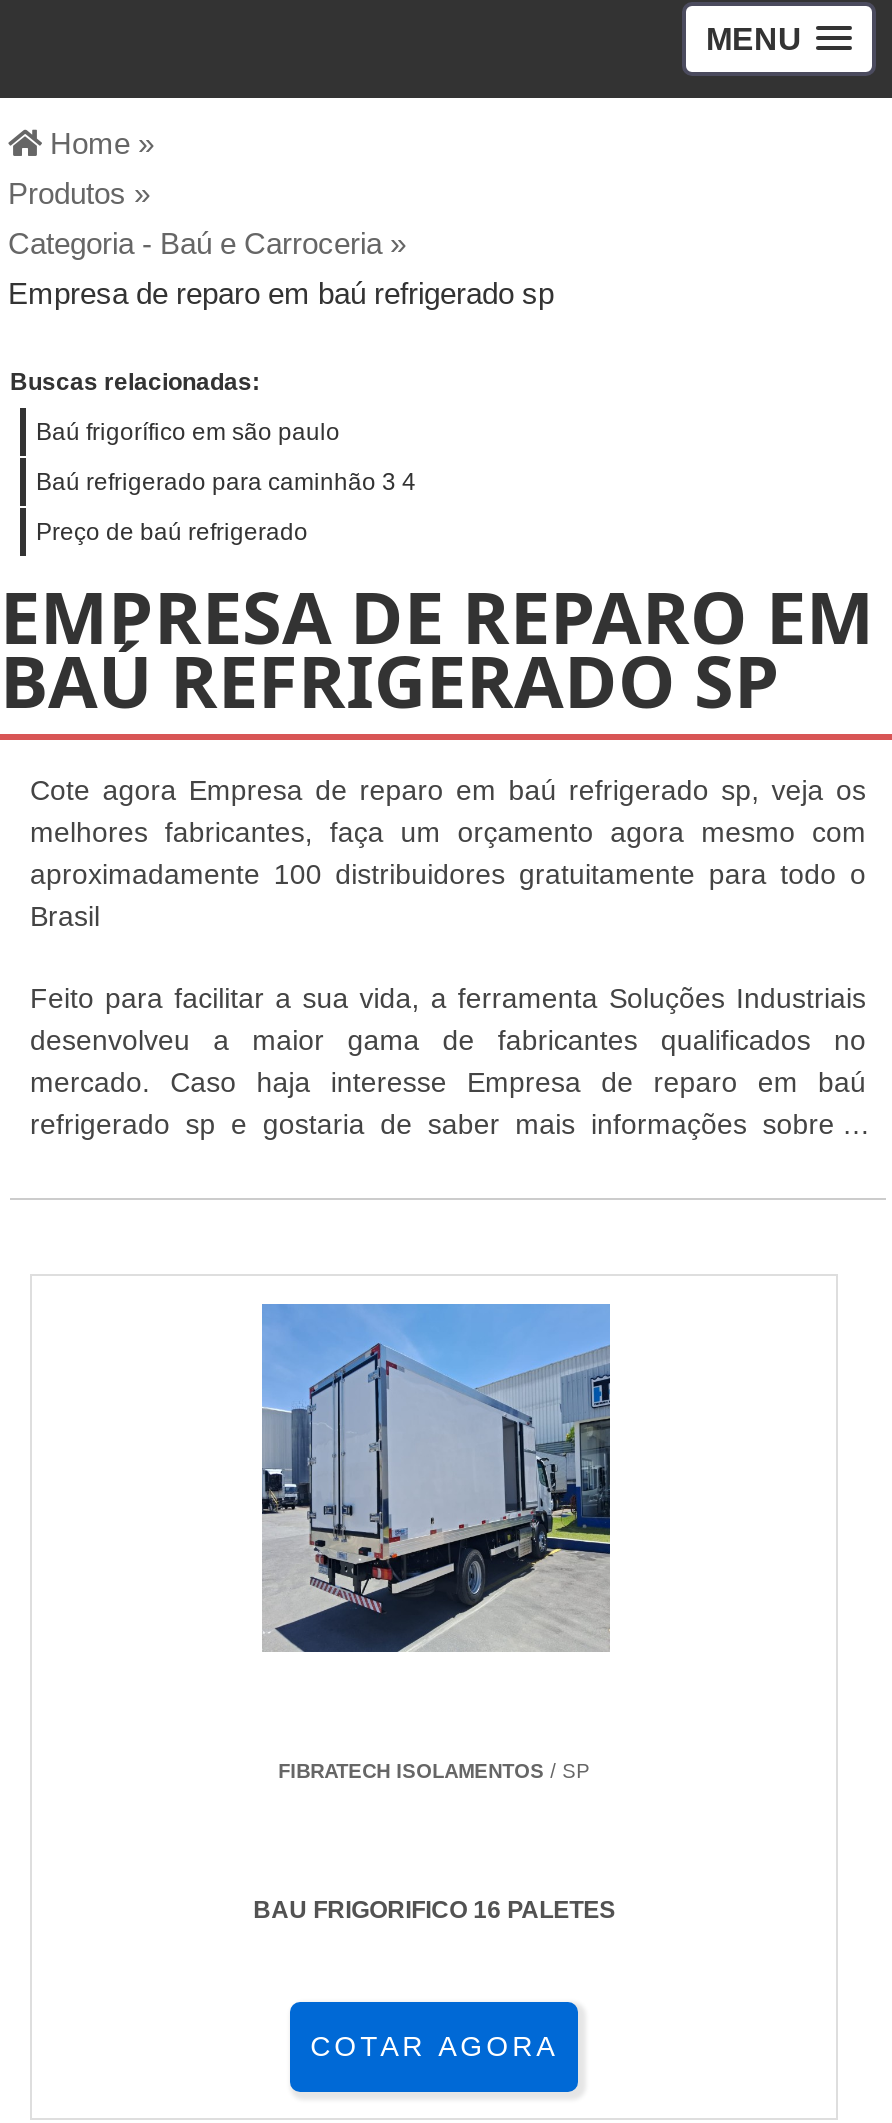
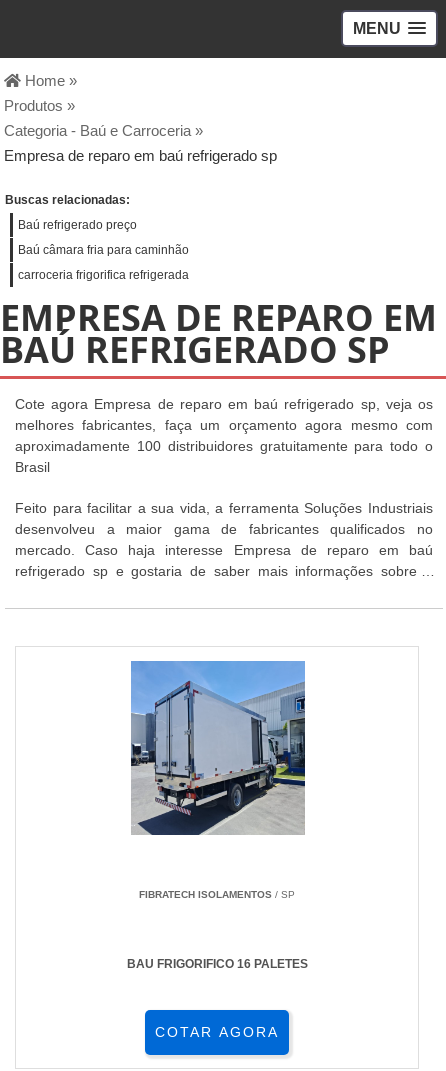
[36,418,340,446] Baú frigorífico em são paulo -> [18,218,137,232] Baú refrigerado preço
[36,468,416,496] Baú refrigerado para caminhão 3 4 -> [18,243,189,257] Baú câmara fria para caminhão
[36,518,308,546] Preço de baú refrigerado -> [18,268,189,282] carroceria frigorifica refrigerada

